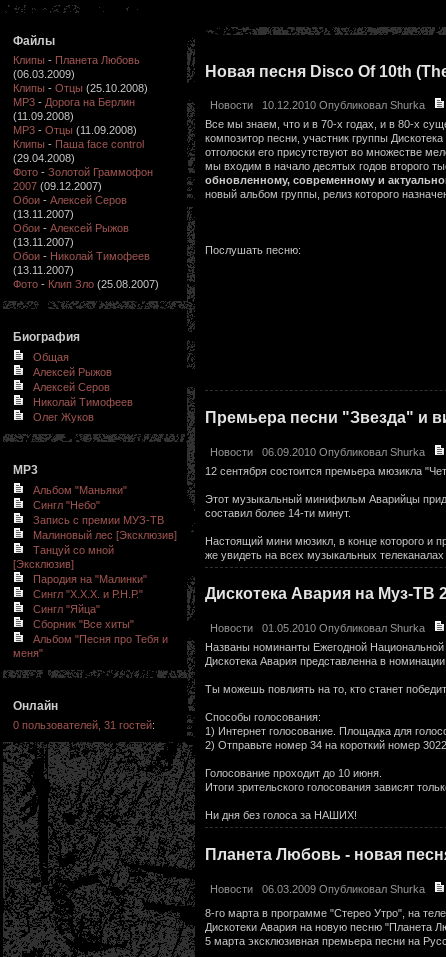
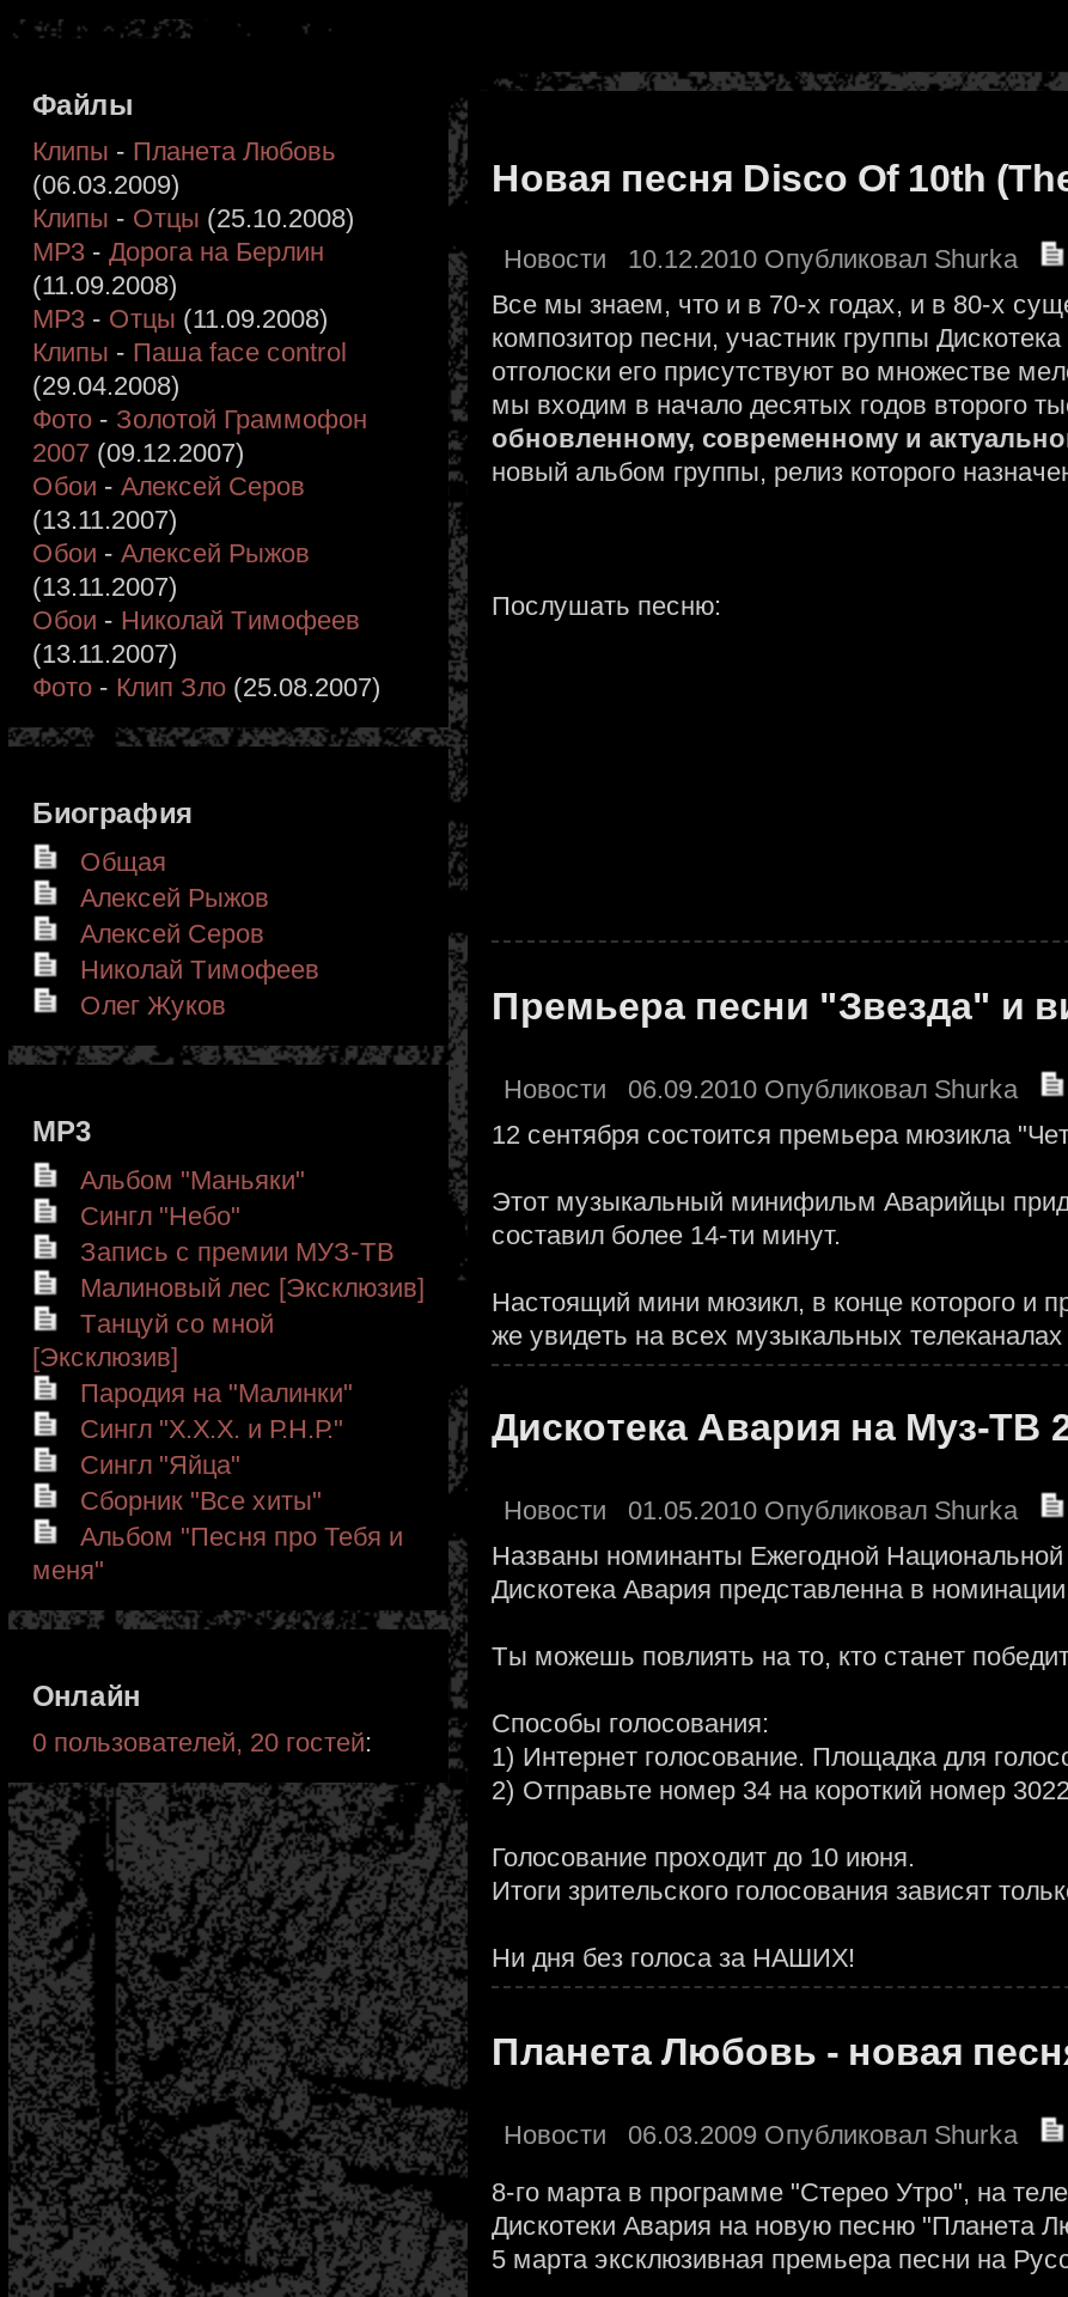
[13,719,155,731] 0 пользователей, 31 гостей: -> [32,1727,372,1756] 0 пользователей, 20 гостей:

